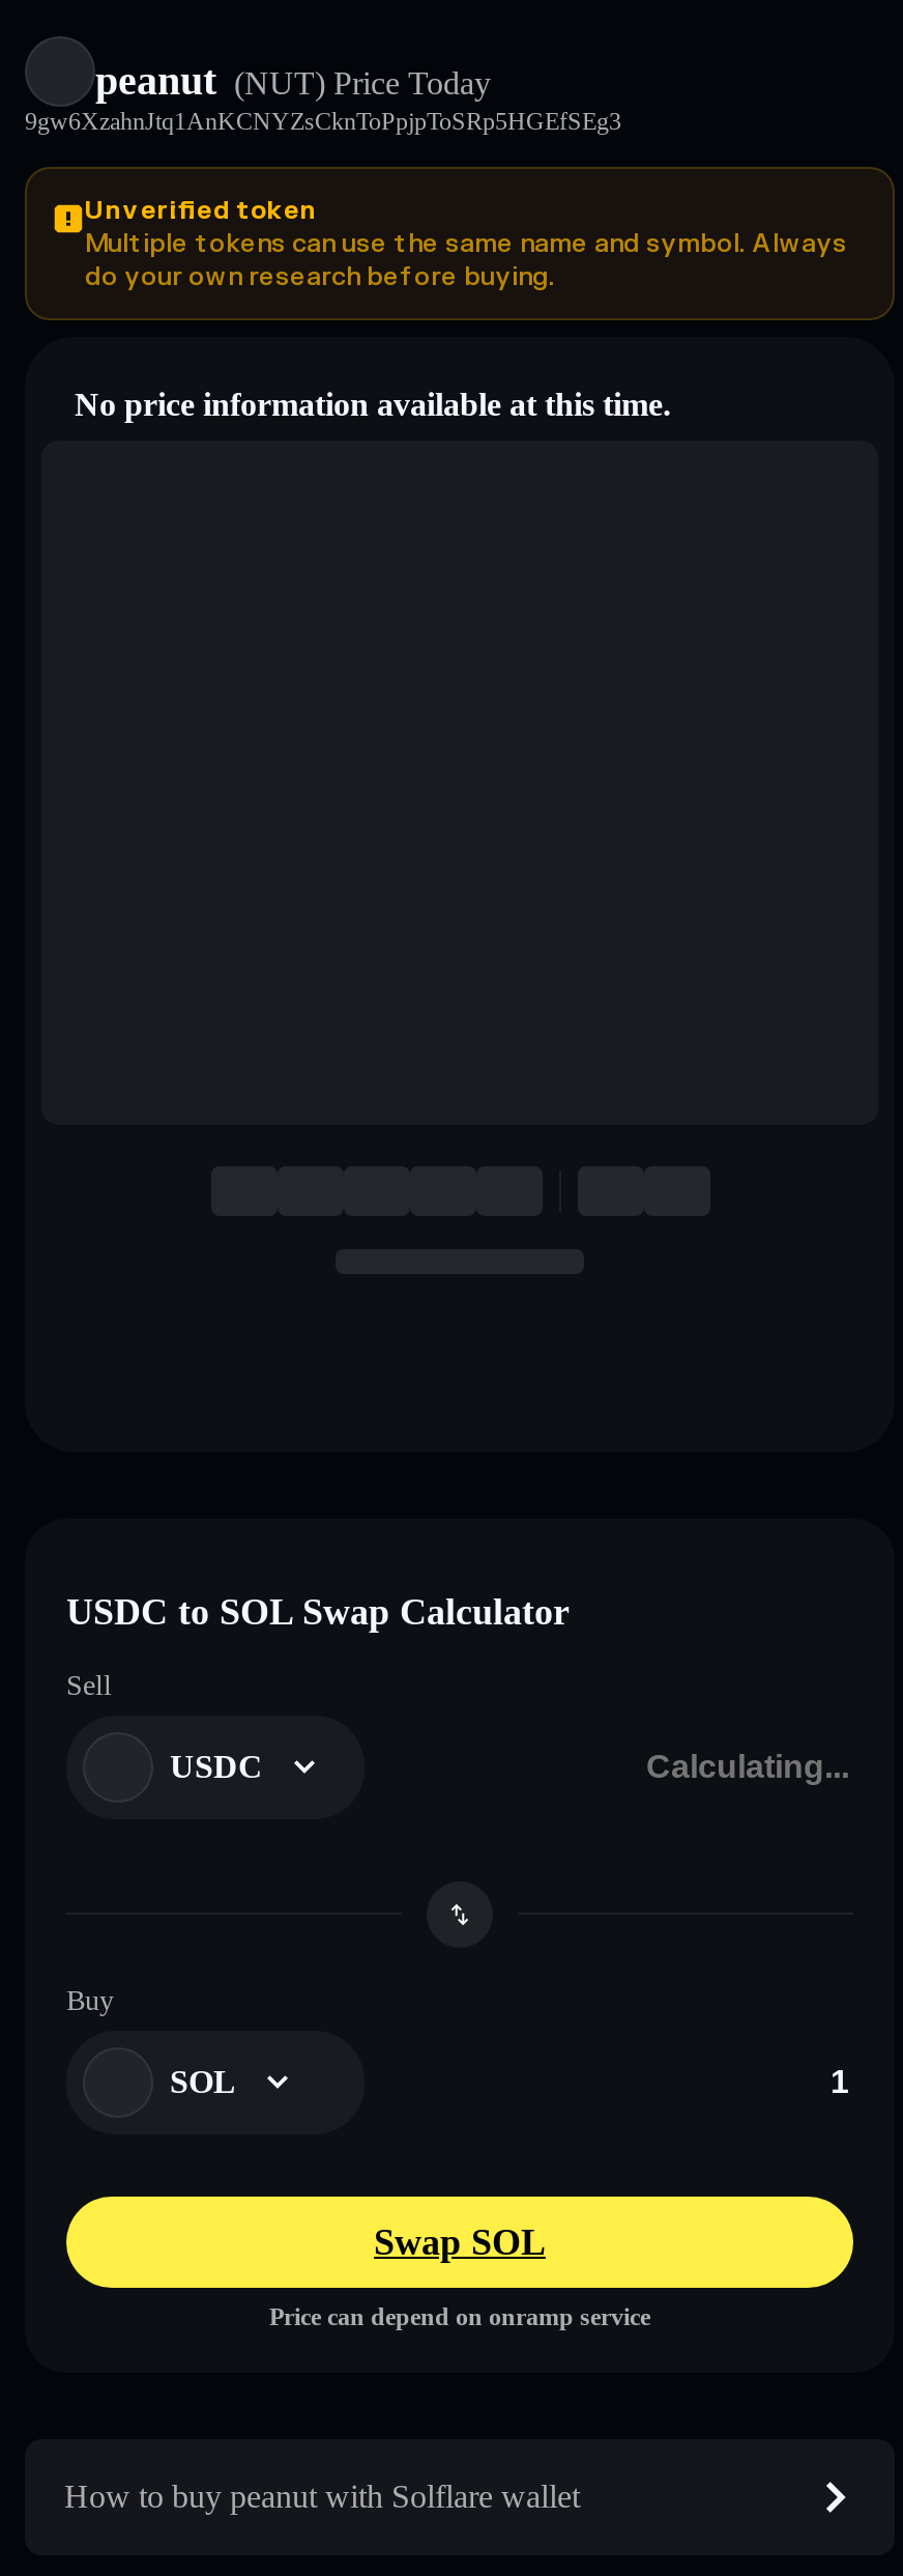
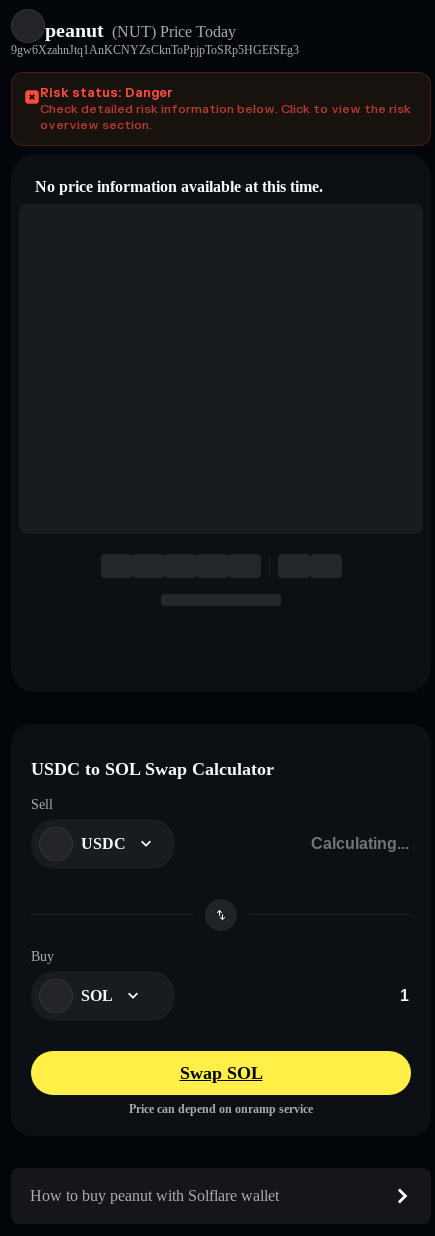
[85,194,847,293] Unverified token | Multiple tokens can use the same name and symbol. Always | do your own research before buying. -> [40,85,411,133] Risk status: Danger | Check detailed risk information below. Click to view the risk | overview section.

